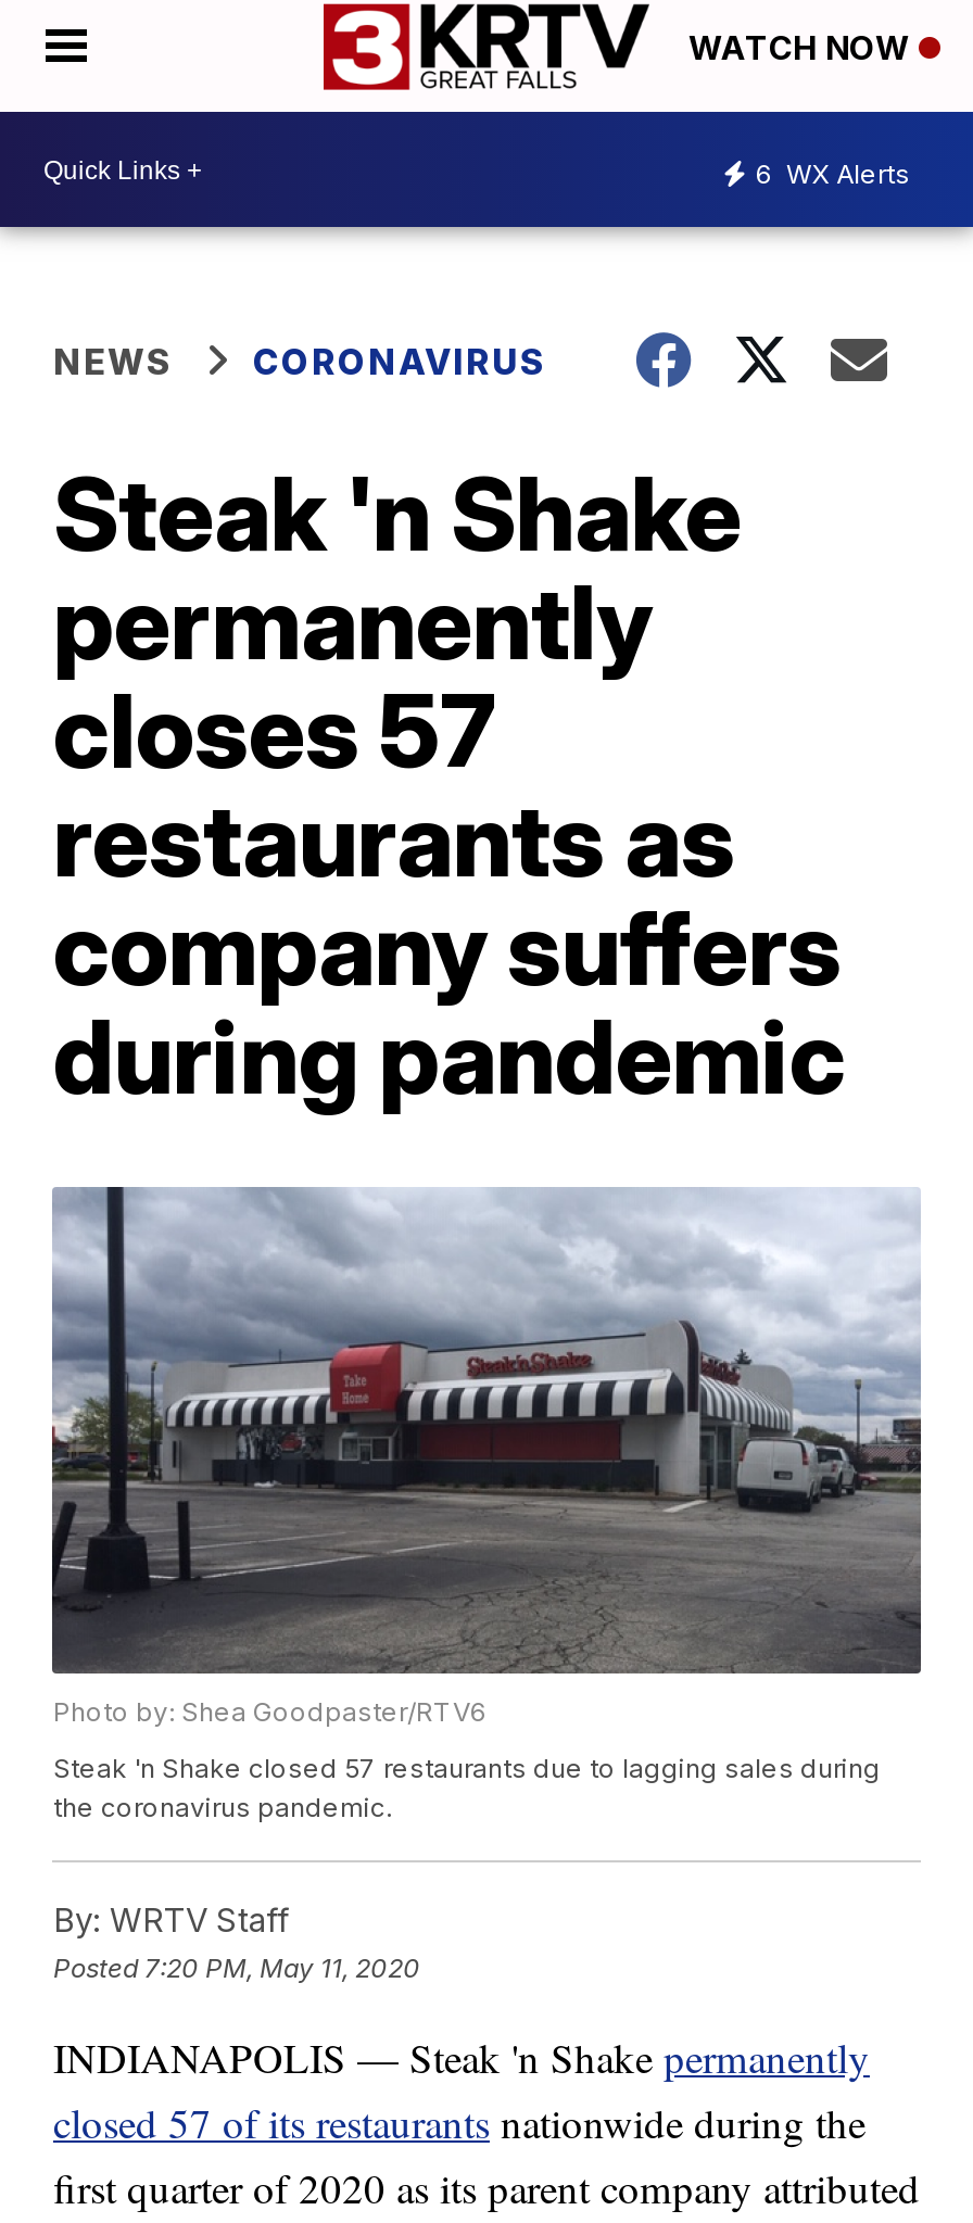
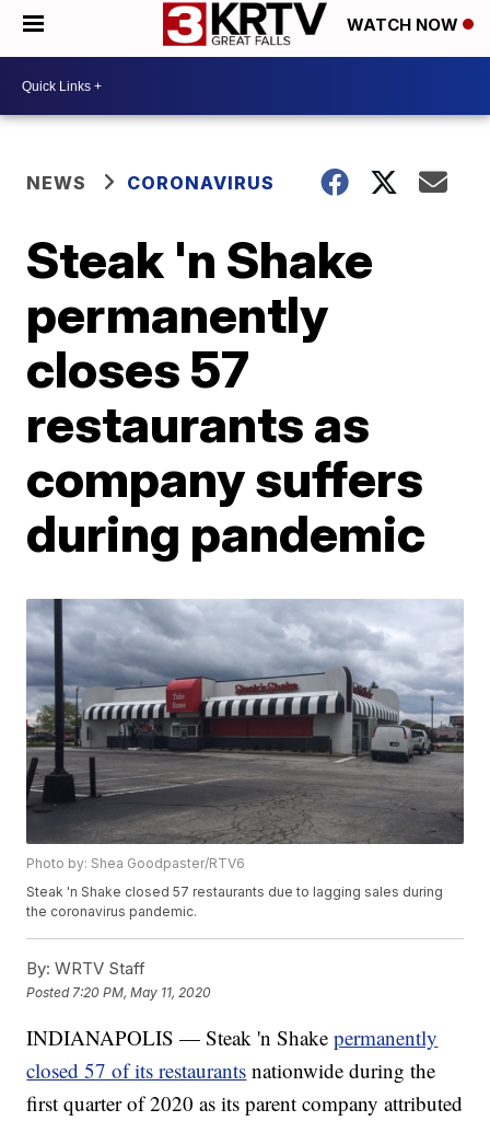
[756,156,910,189] 6 WX Alerts -> none

